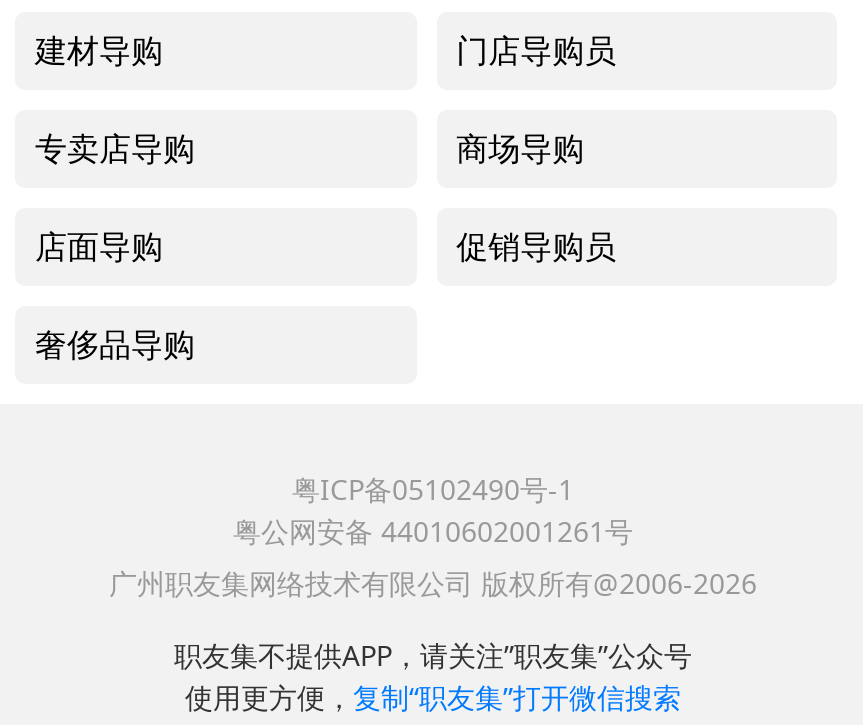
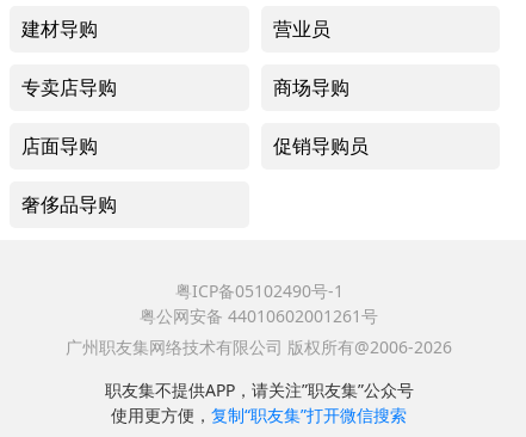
[456,28,616,72] 门店导购员 -> [273,16,330,42] 营业员

